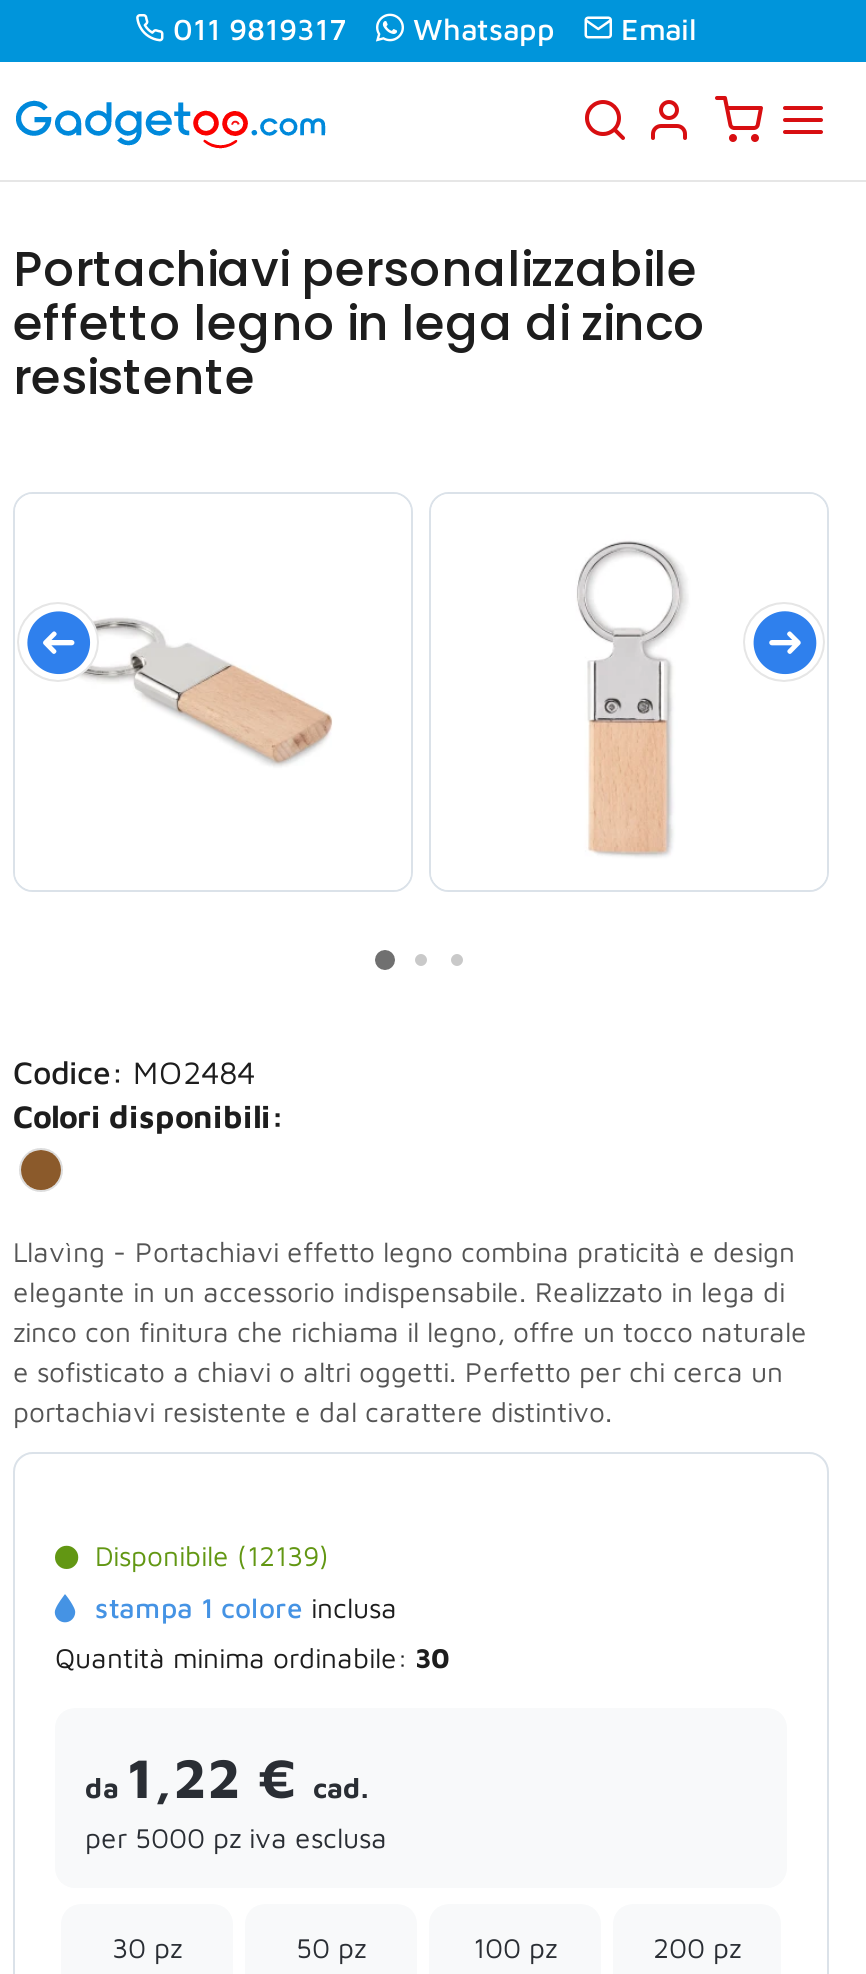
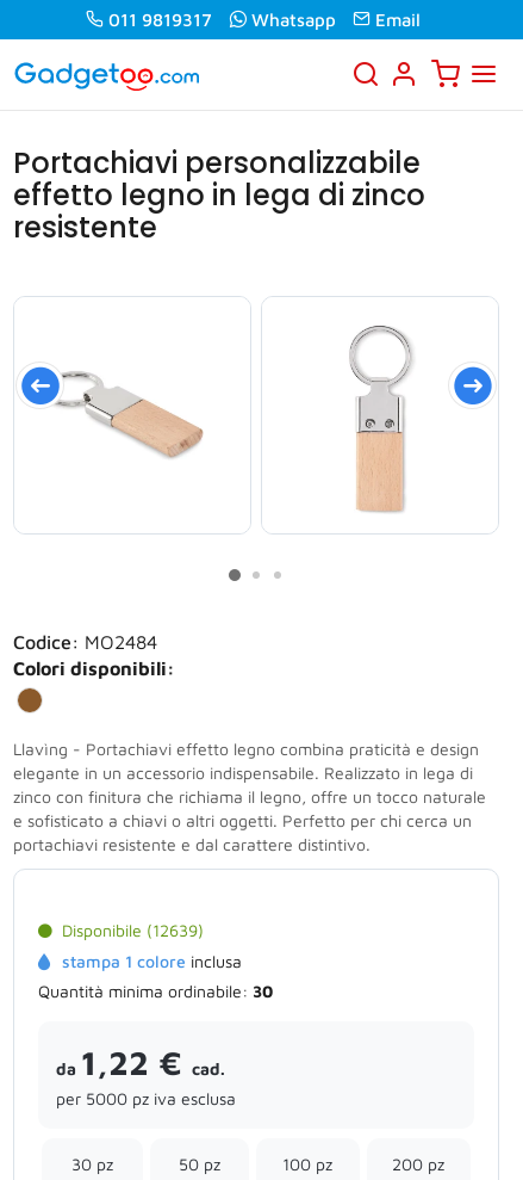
[95,1539,329,1573] Disponibile (12139) -> [62,920,204,941] Disponibile (12639)

